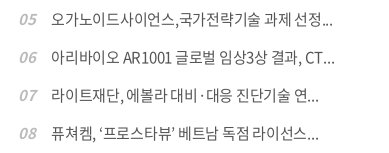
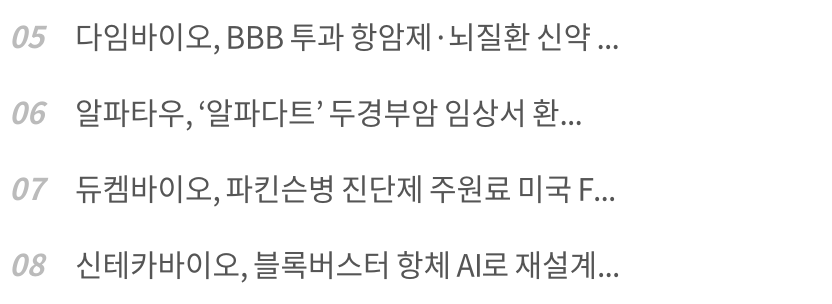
[51,8,333,30] 오가노이드사이언스,국가전략기술 과제 선정... -> [75,14,619,58] 다임바이오, BBB 투과 항암제·뇌질환 신약 ...
[51,46,334,68] 아리바이오 AR1001 글로벌 임상3상 결과, CT... -> [75,90,582,134] 알파타우, ‘알파다트’ 두경부암 임상서 환...
[51,84,318,106] 라이트재단, 에볼라 대비·대응 진단기술 연... -> [75,166,615,210] 듀켐바이오, 파킨슨병 진단제 주원료 미국 F...
[51,122,318,144] 퓨쳐켐, ‘프로스타뷰’ 베트남 독점 라이선스... -> [75,242,619,286] 신테카바이오, 블록버스터 항체 AI로 재설계...

